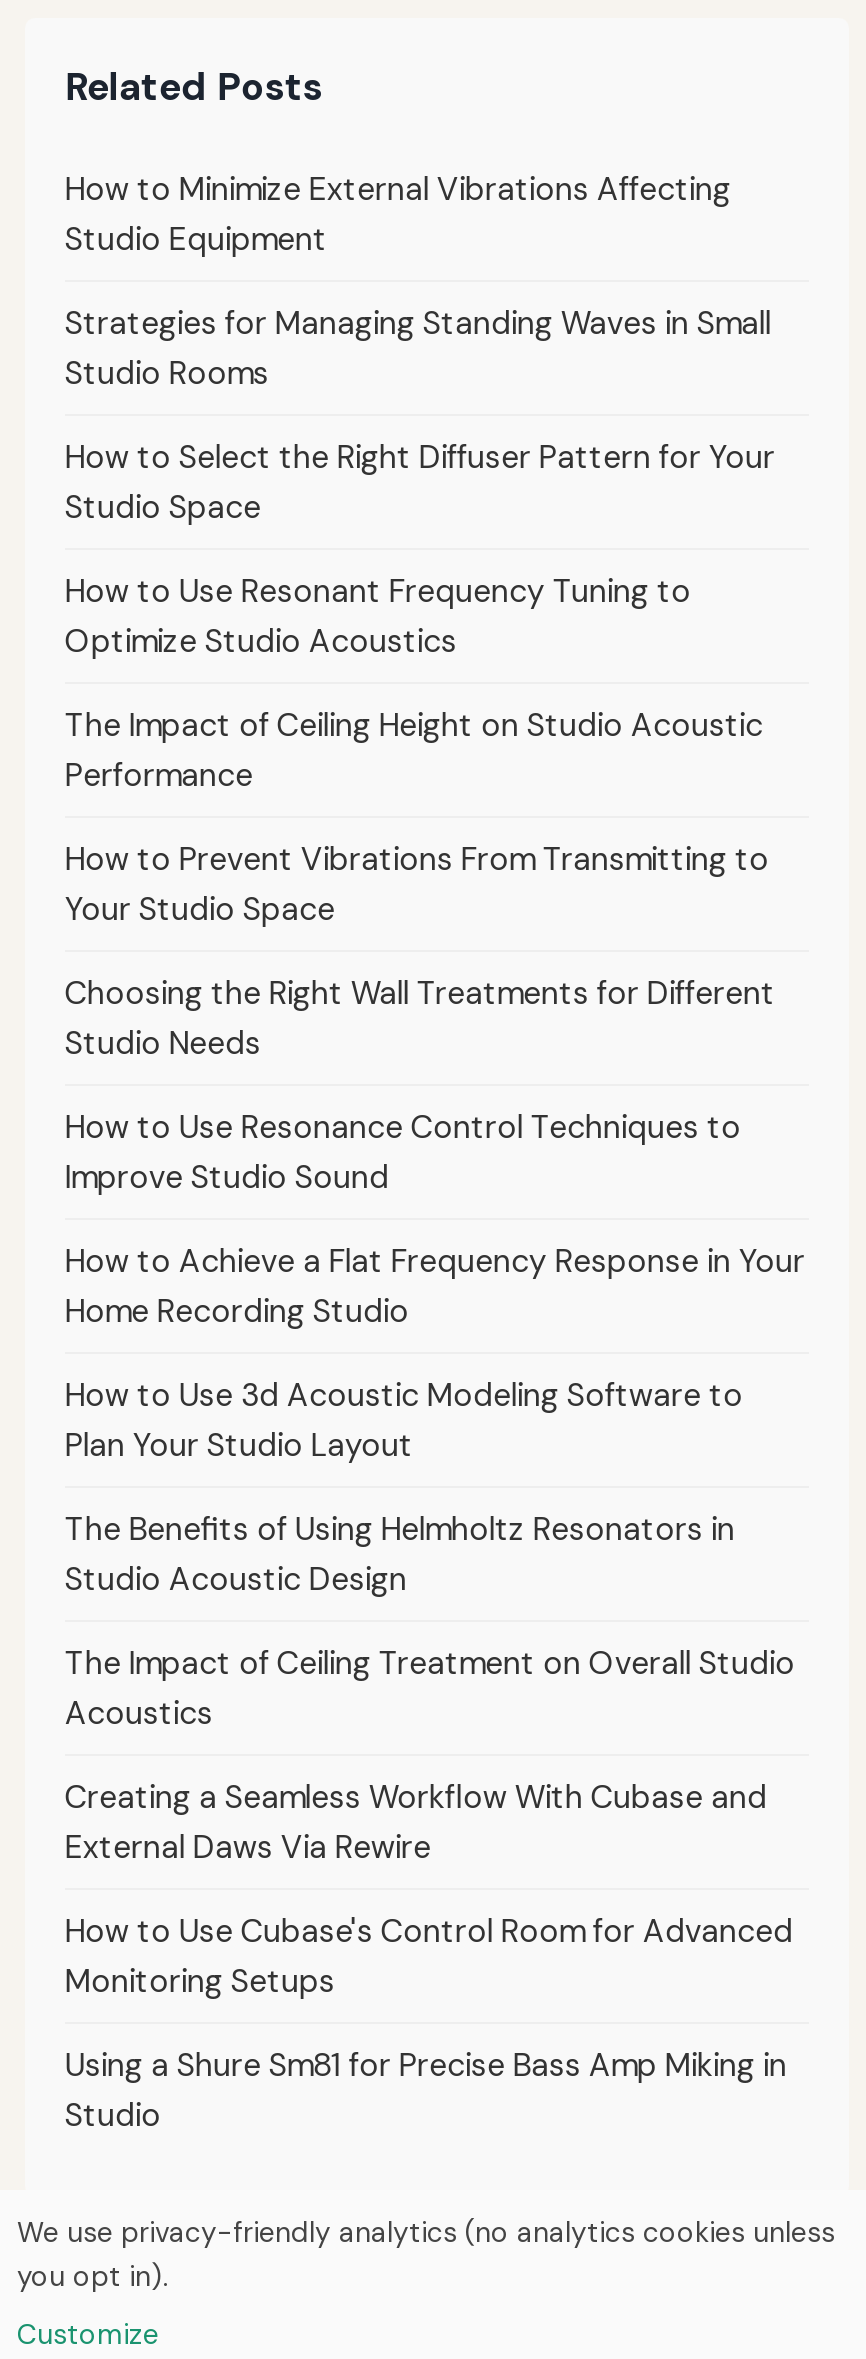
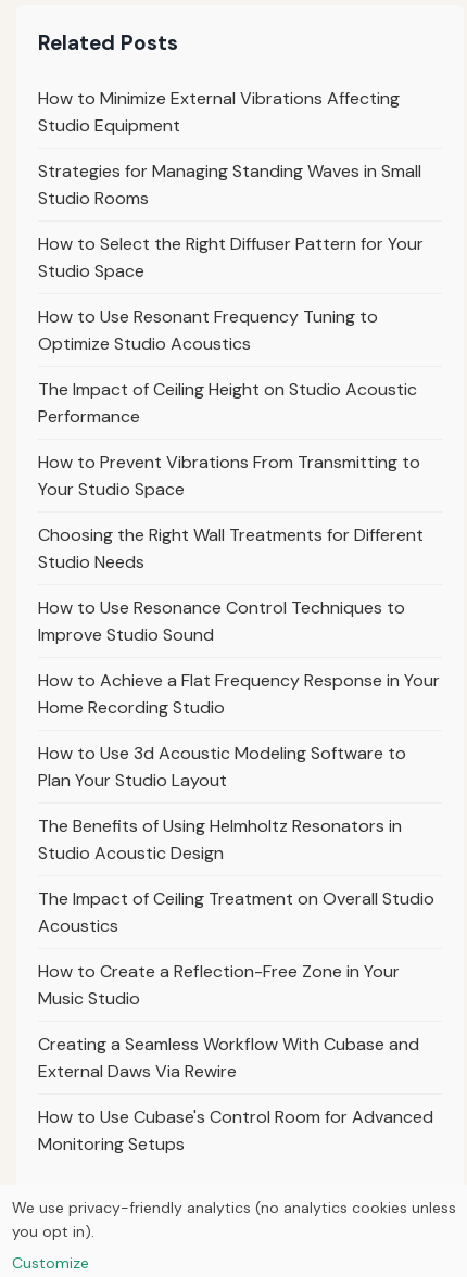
none -> [38,960,400,1010] How to Create a Reflection-Free Zone in Your | Music Studio
moved [65,1776,793,2002] -> [38,1033,433,1156]: Creating a Seamless Workflow With Cubase and | External Daws Via Rewire | How to Use Cubase's Control Room for Advanced | Monitoring Setups
[65,2044,787,2136] Using a Shure Sm81 for Precise Bass Amp Miking in | Studio -> none

